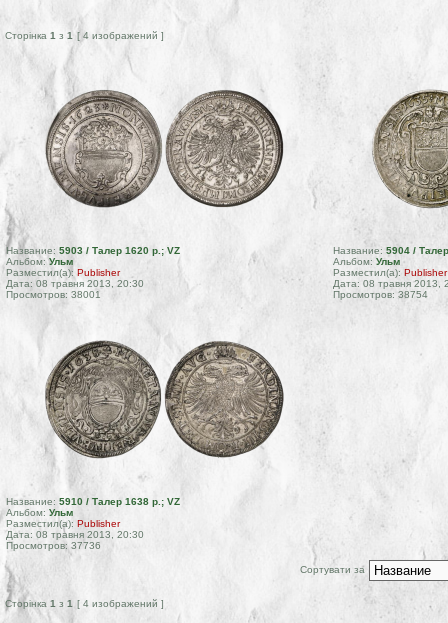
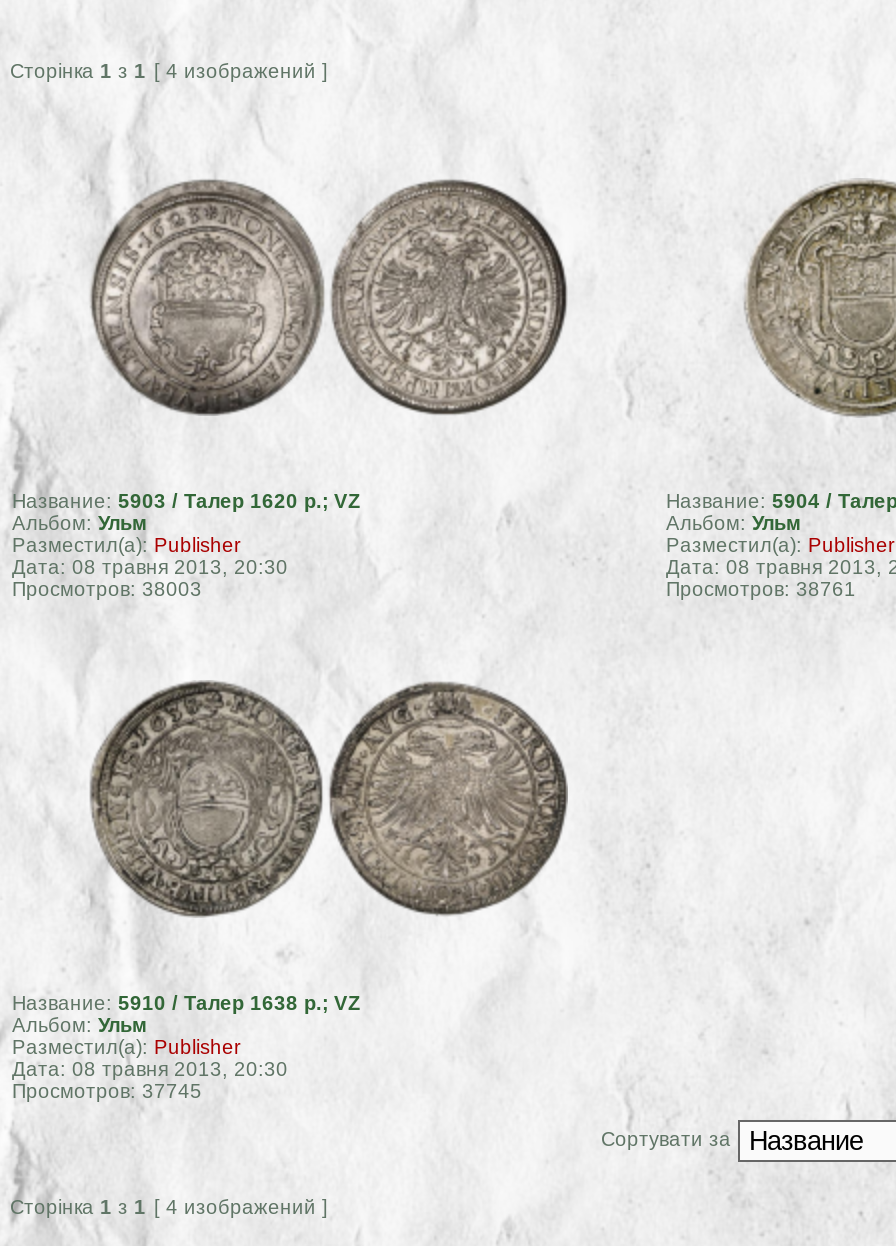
[6,288,101,299] Просмотров: 38001 -> [12,577,202,599] Просмотров: 38003
[333,288,428,299] Просмотров: 38754 -> [666,577,856,599] Просмотров: 38761
[6,539,101,550] Просмотров: 37736 -> [12,1079,202,1101] Просмотров: 37745

